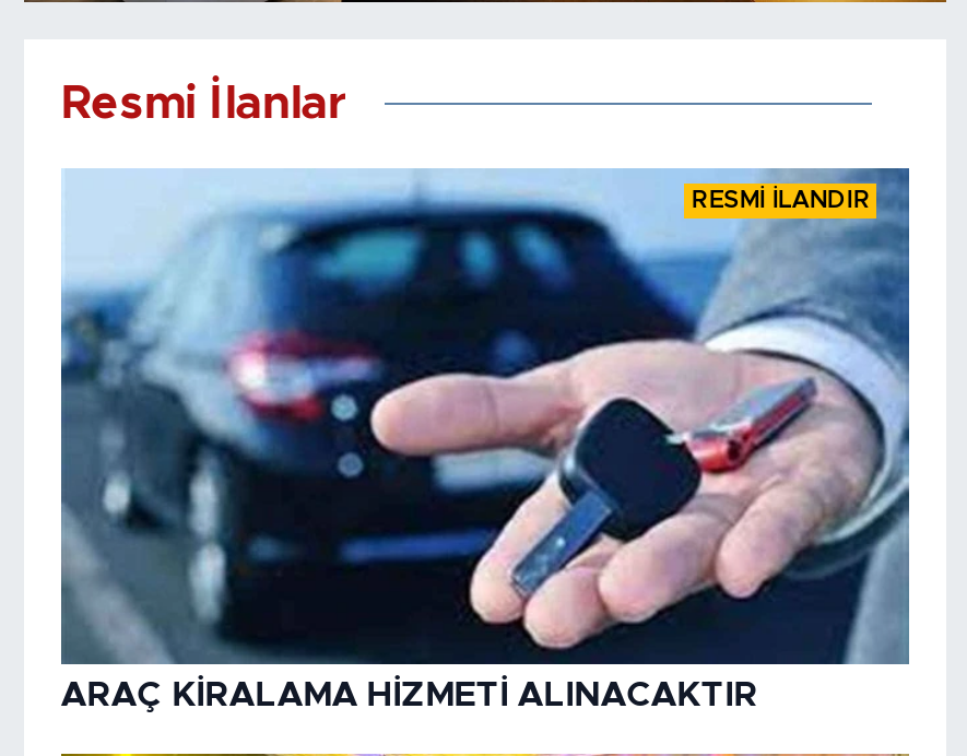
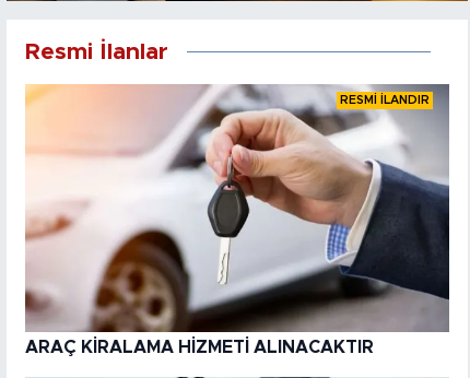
[59,168,911,666] [image] -> [24,83,450,333] [image]

